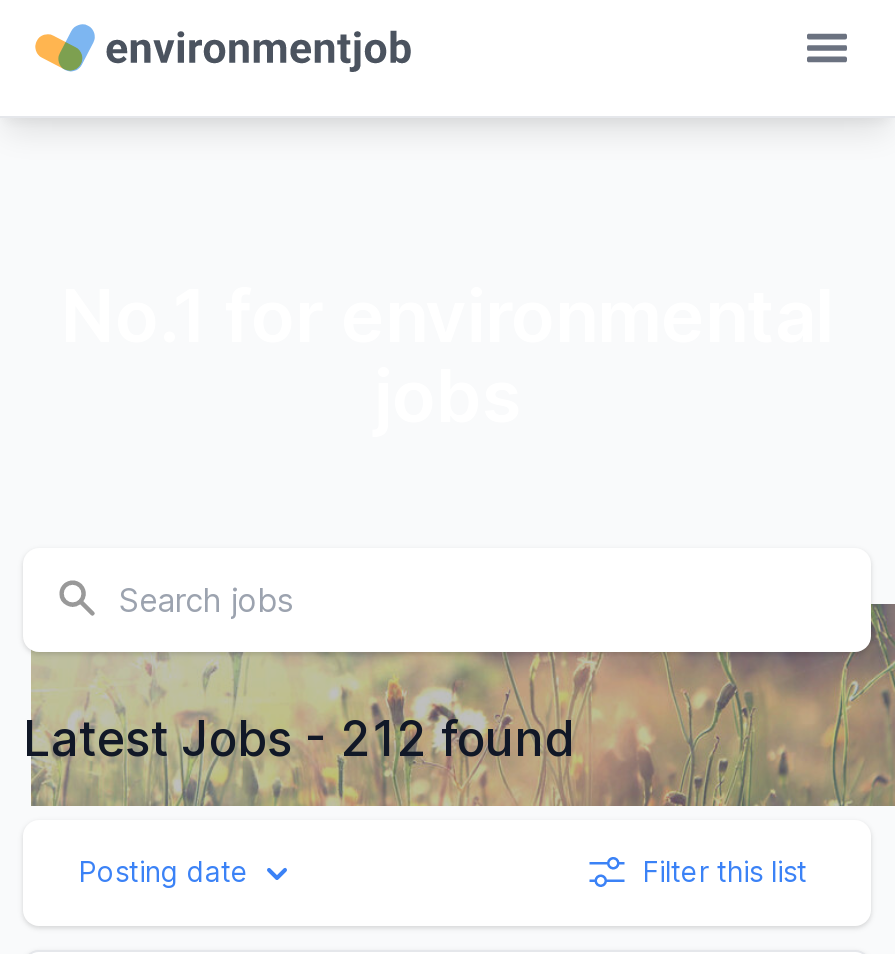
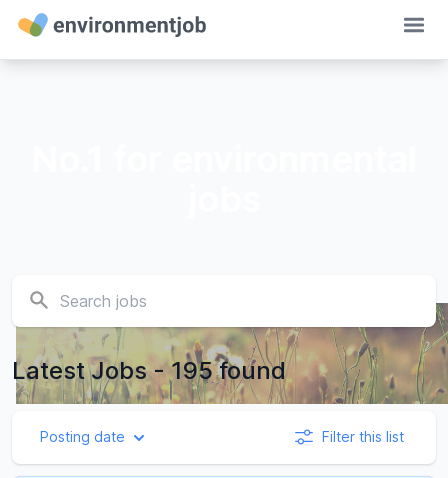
[23,710,575,768] Latest Jobs - 212 found -> [12,356,286,385] Latest Jobs - 195 found

